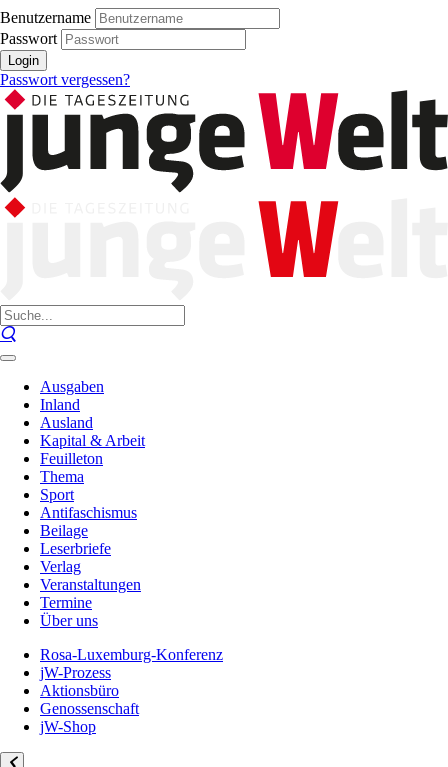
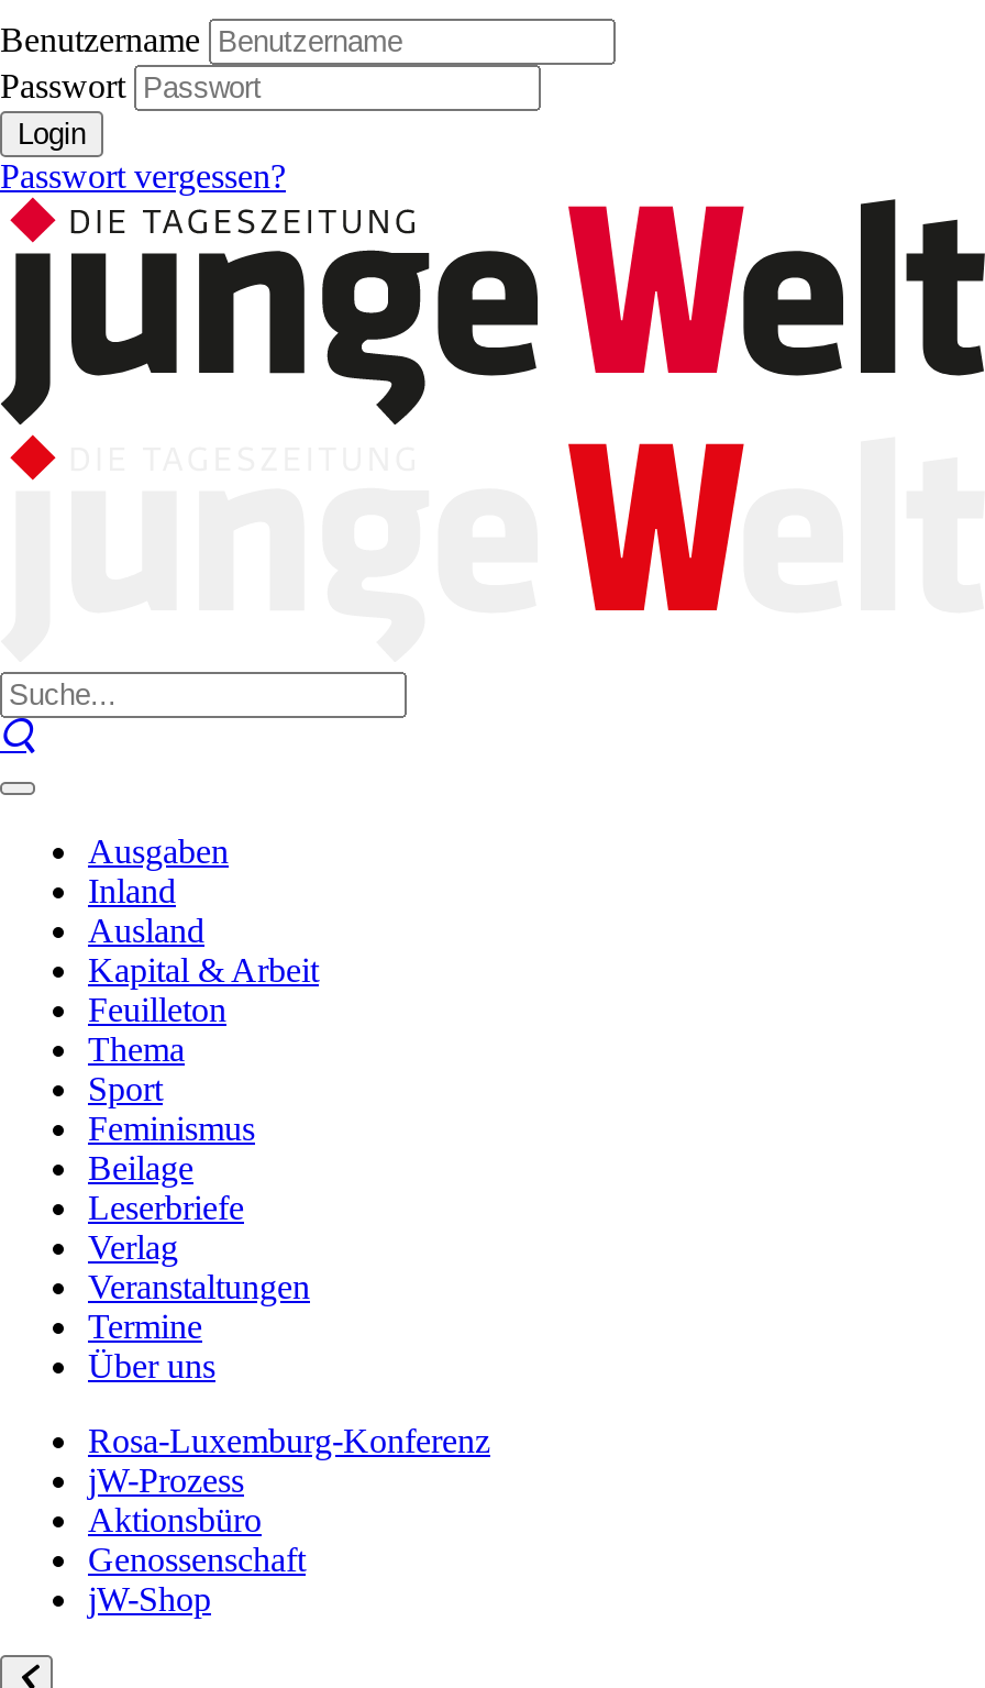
[40,504,137,521] Antifaschismus -> [88,1110,255,1147] Feminismus

